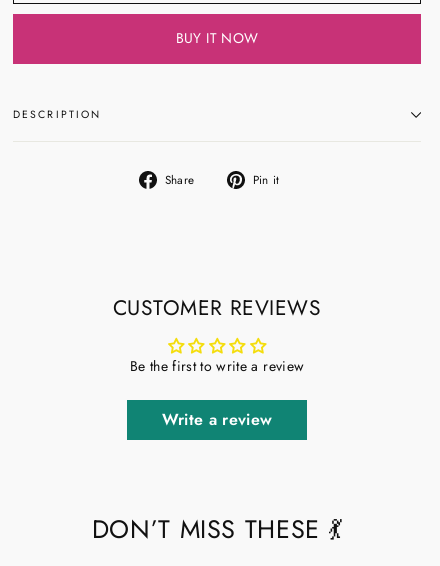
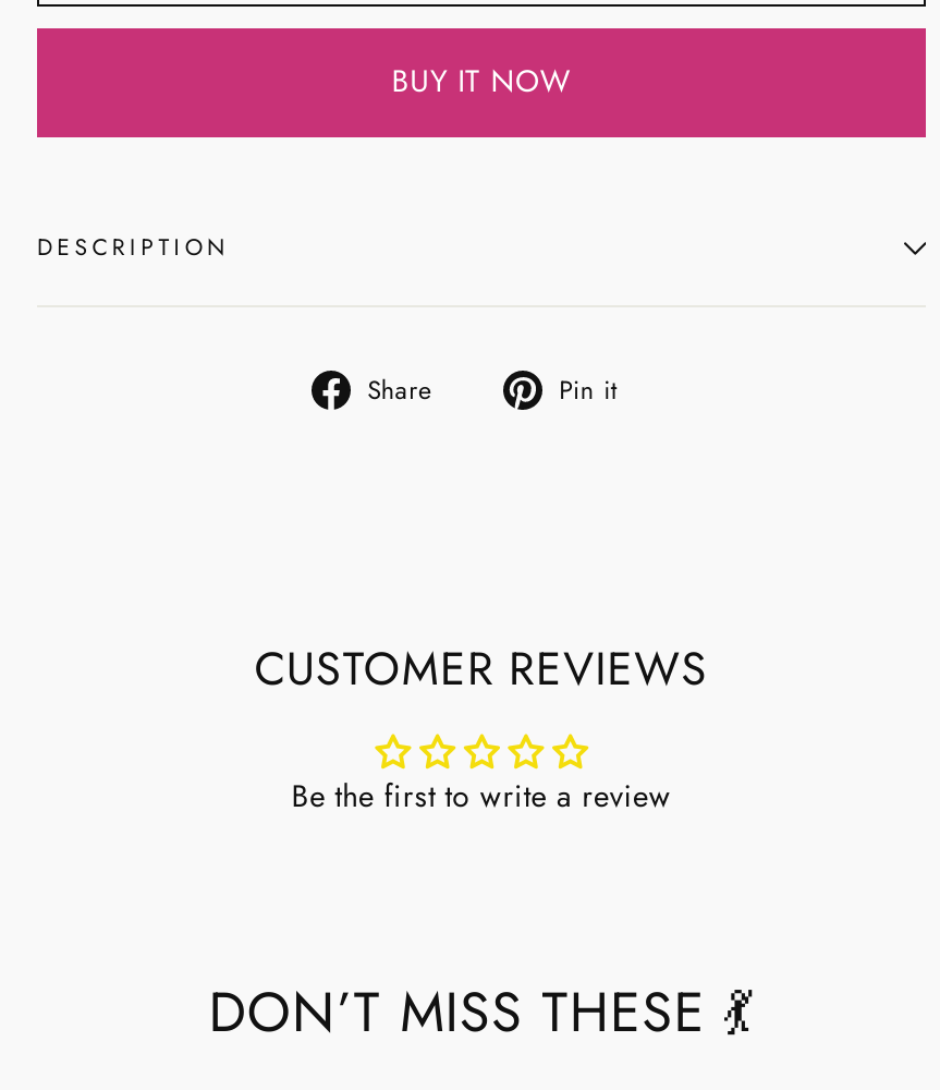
[161,408,272,431] Write a review -> none

